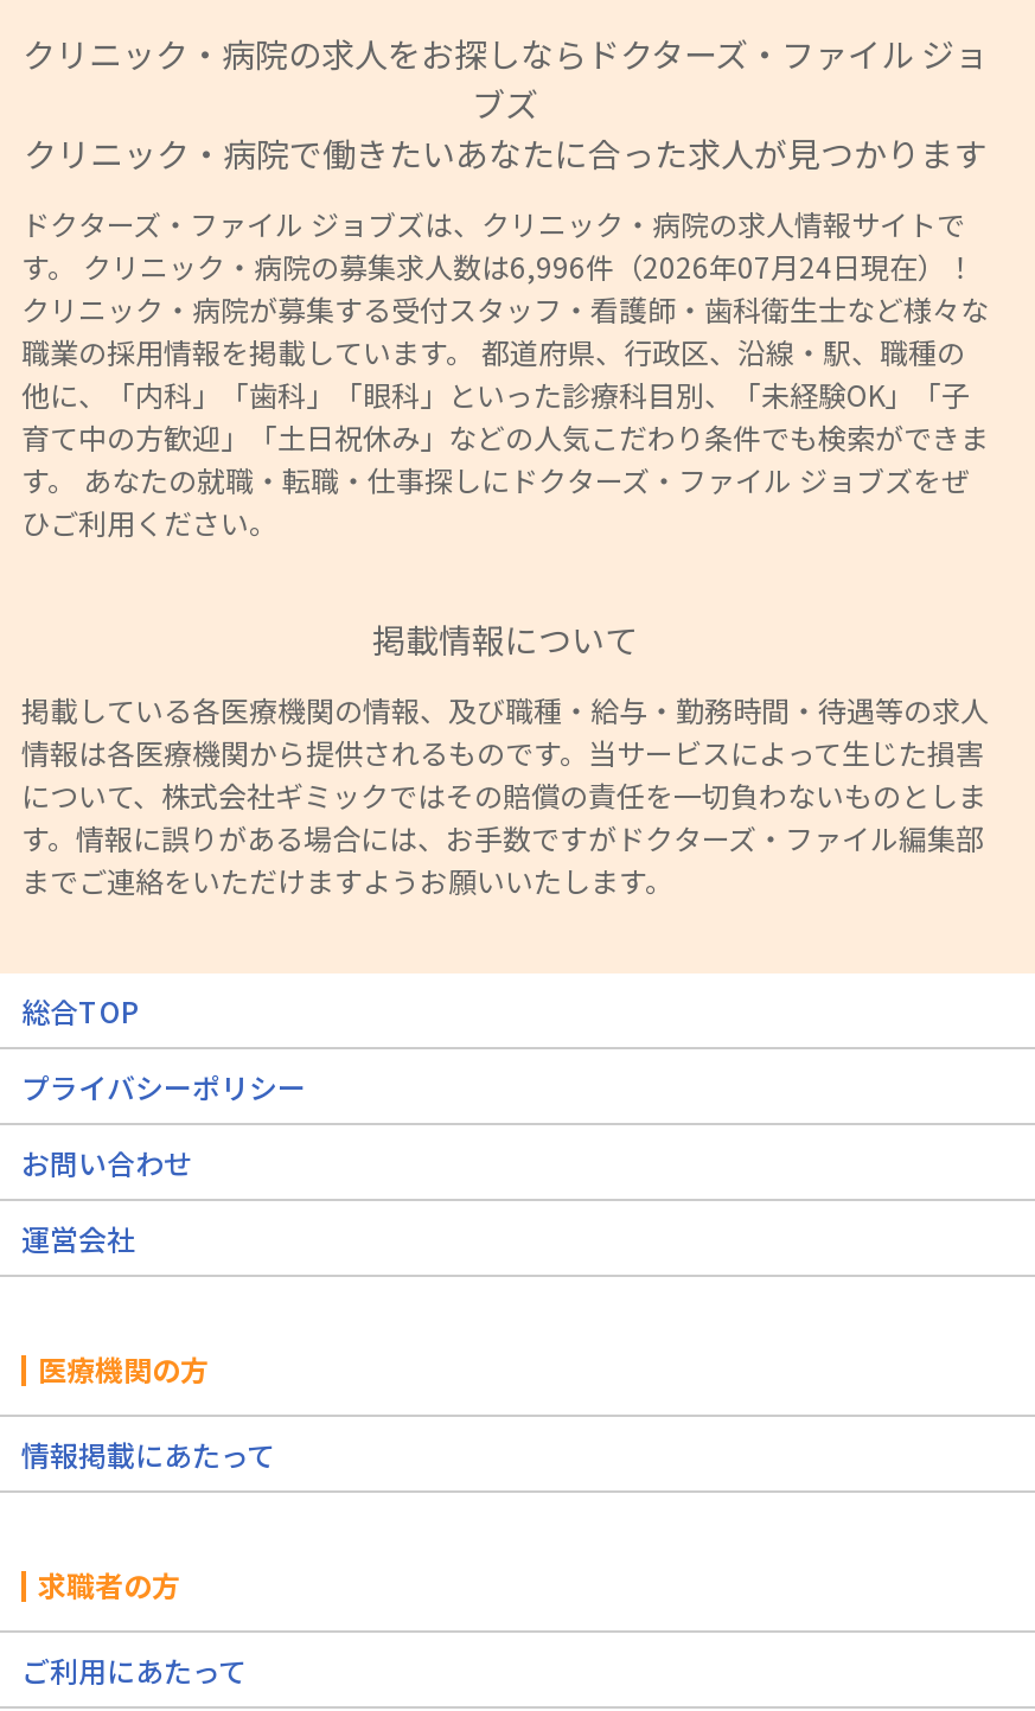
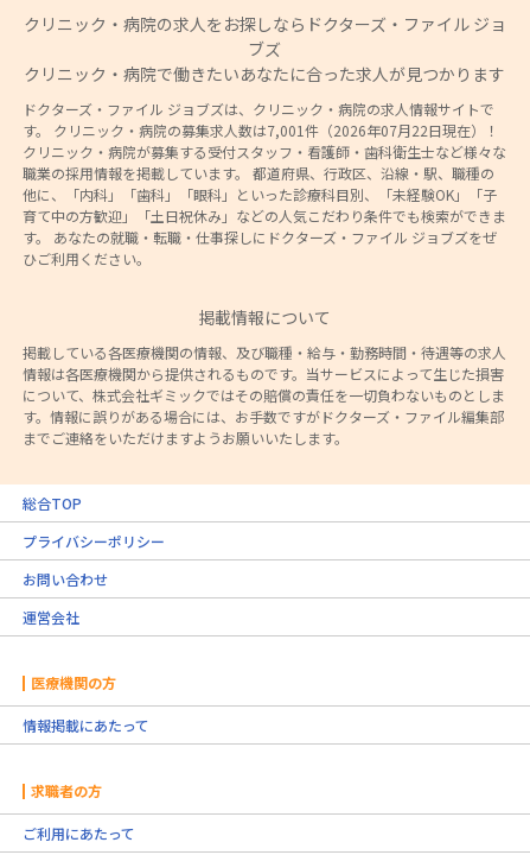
[21,246,975,286] す。 クリニック・病院の募集求人数は6,996件（2026年07月24日現在）！ -> [23,120,499,140] す。 クリニック・病院の募集求人数は7,001件（2026年07月22日現在）！

